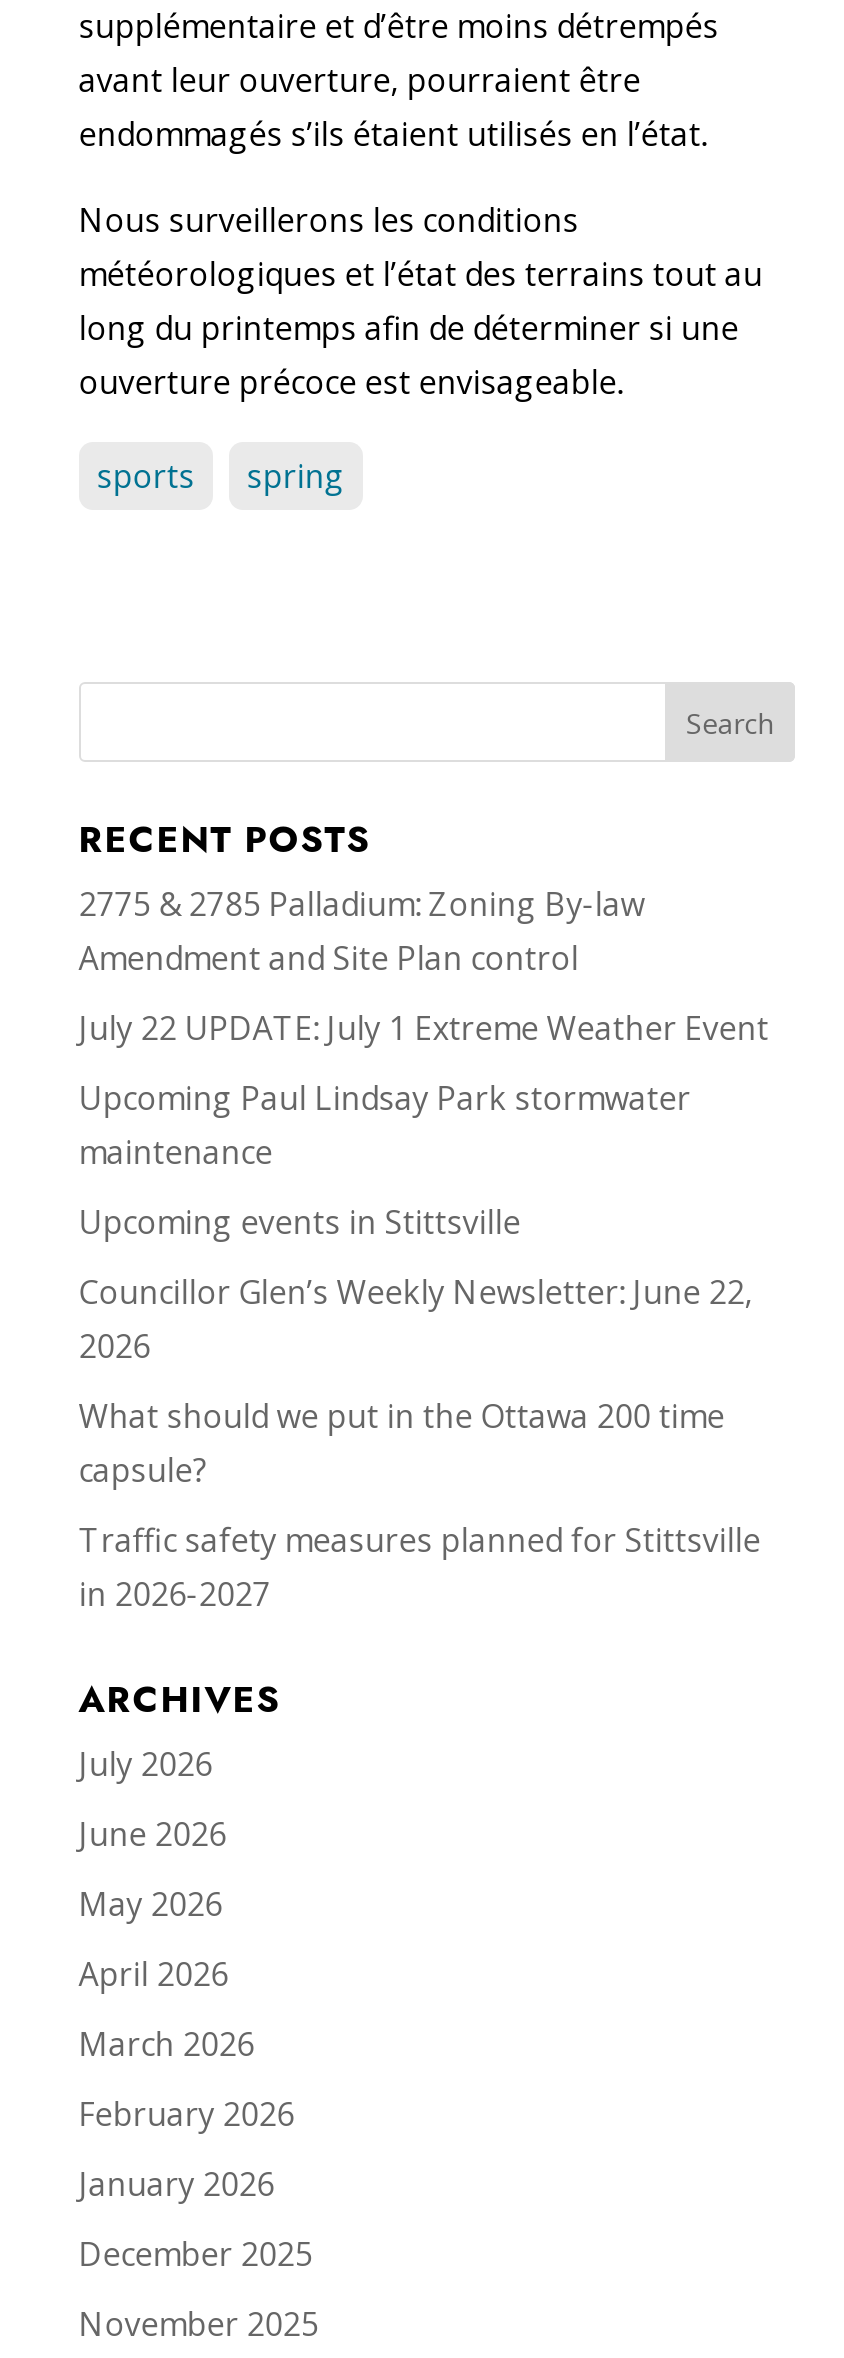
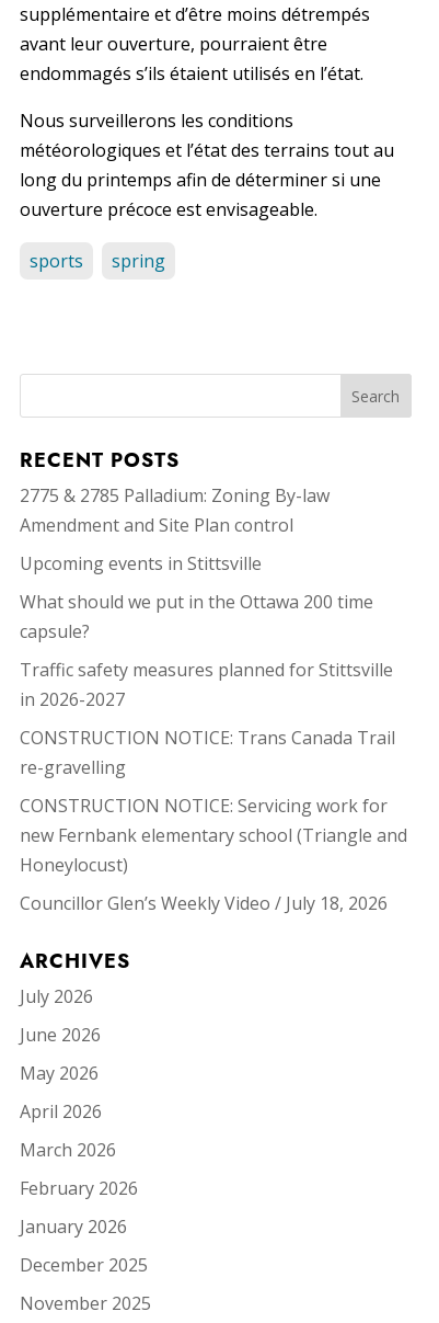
[79,1007,769,1175] July 22 UPDATE: July 1 Extreme Weather Event | Upcoming Paul Lindsay Park stormwater | maintenance -> none
moved [79,1201,521,1245] -> [19,552,261,576]: Upcoming events in Stittsville
[79,1271,753,1369] Councillor Glen’s Weekly Newsletter: June 22, | 2026 -> none
moved [79,1395,761,1617] -> [19,590,393,712]: What should we put in the Ottawa 200 time | capsule? | Traffic safety measures planned for Stittsville | in 2026-2027
none -> [19,726,407,916] CONSTRUCTION NOTICE: Trans Canada Trail | re-gravelling | CONSTRUCTION NOTICE: Servicing work for | new Fernbank elementary school (Triangle and | Honeylocust) | Councillor Glen’s Weekly Video / July 18, 2026

